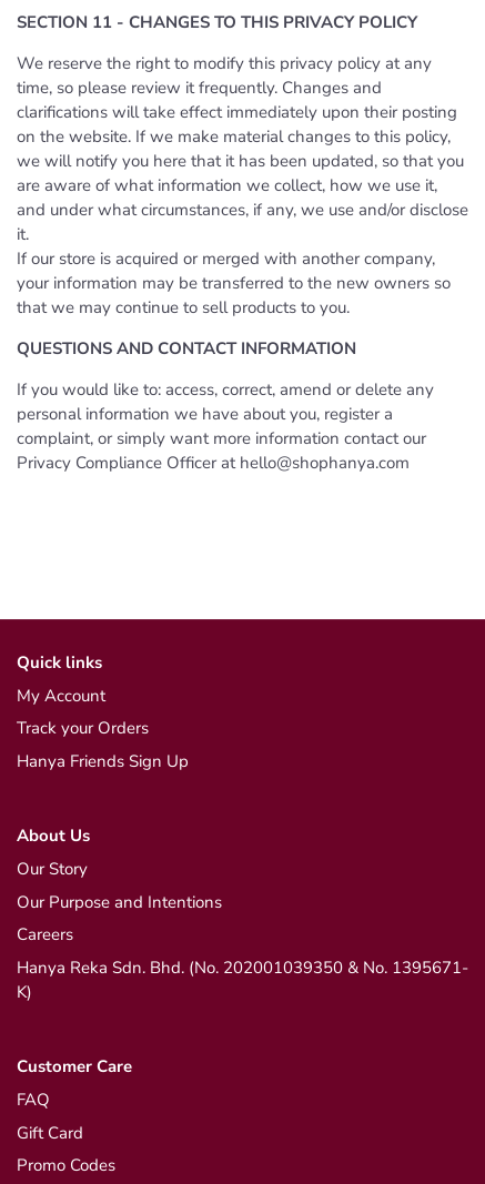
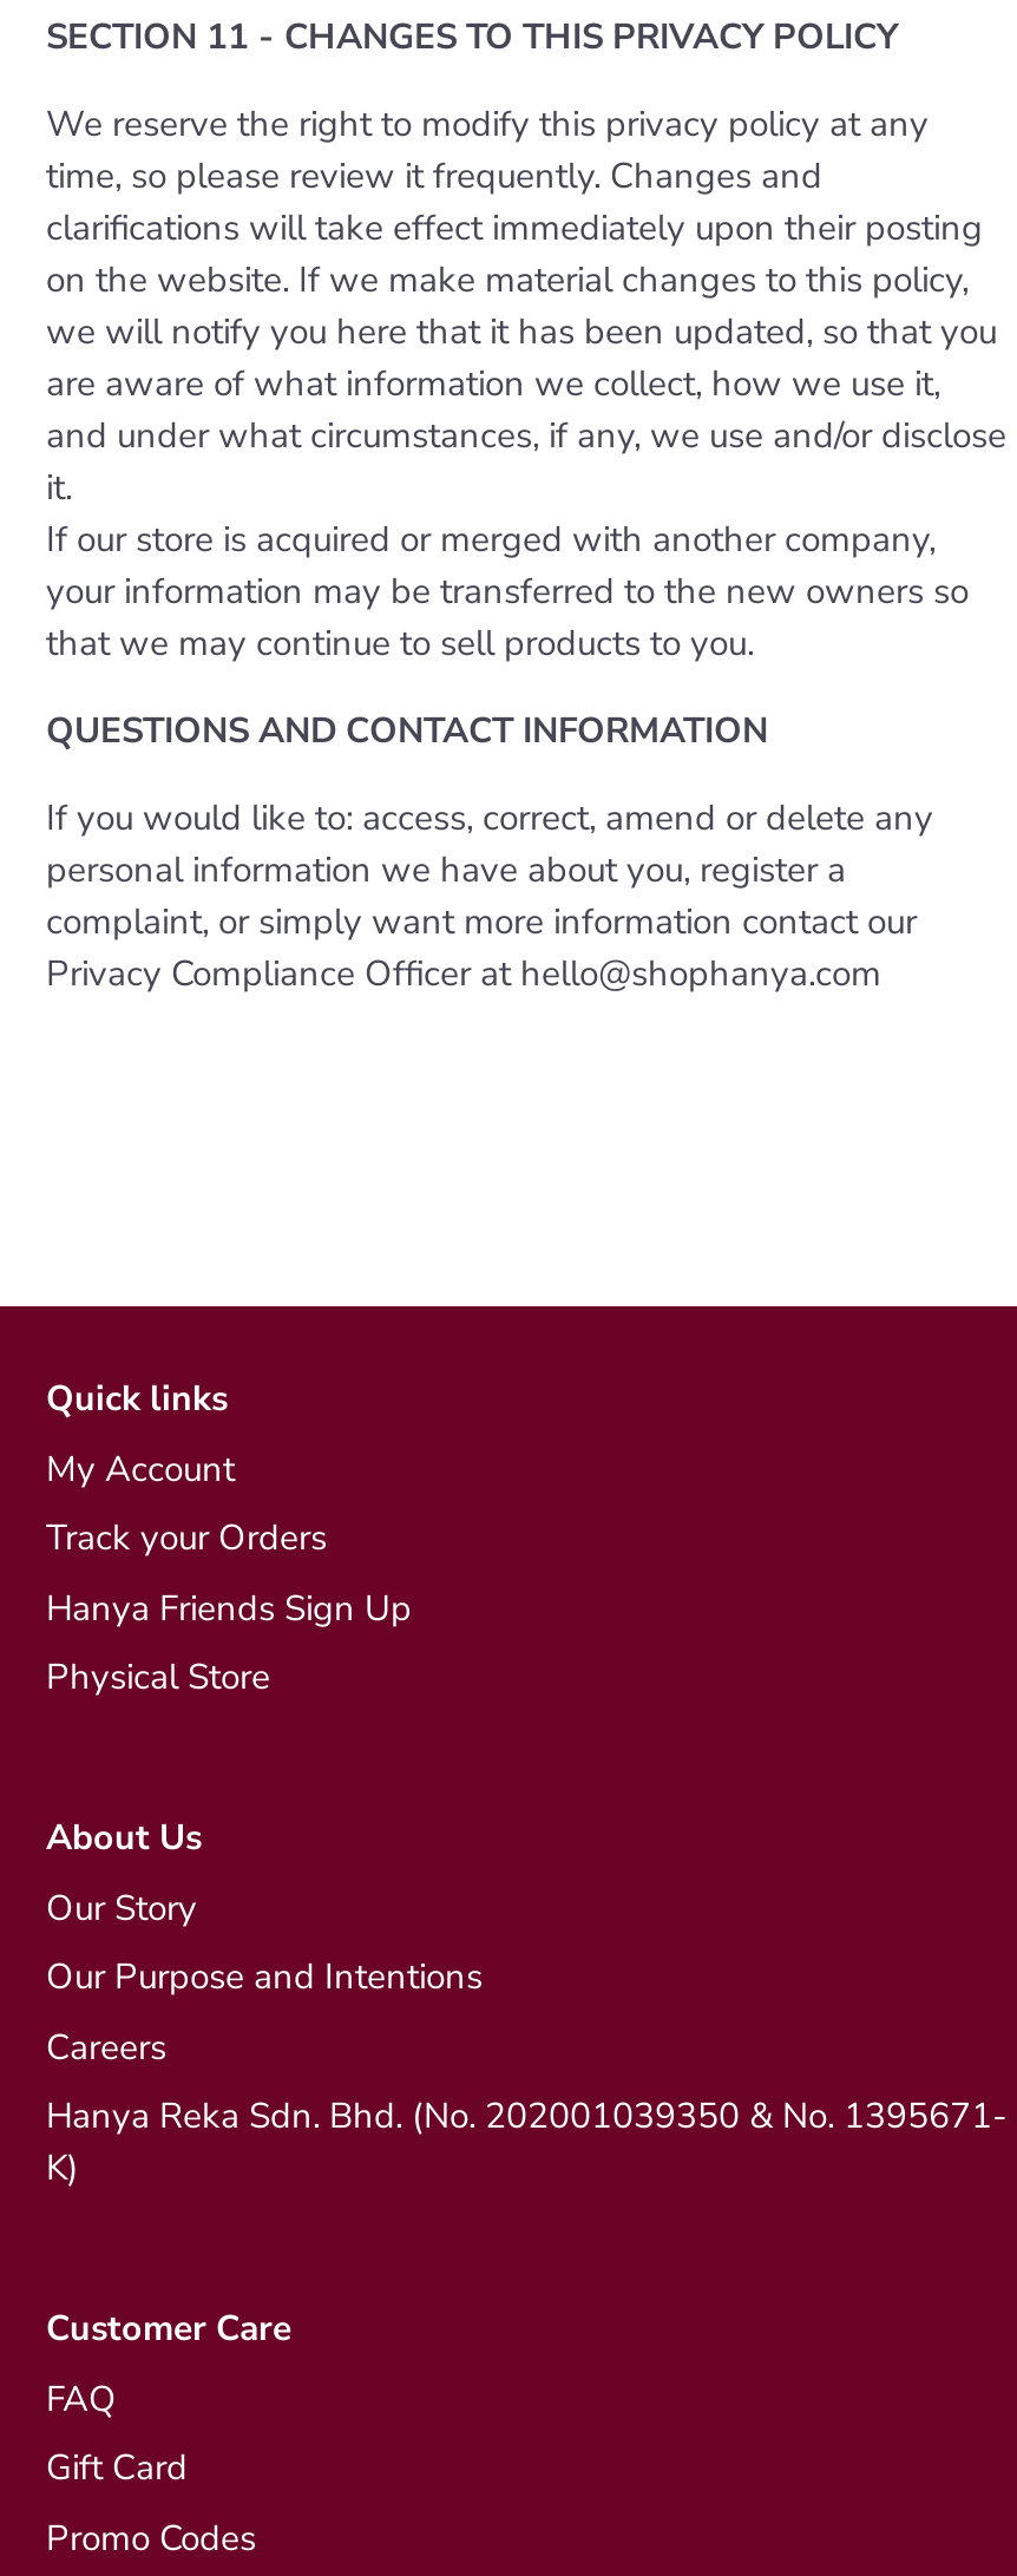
none -> [46,1653,270,1700] Physical Store

